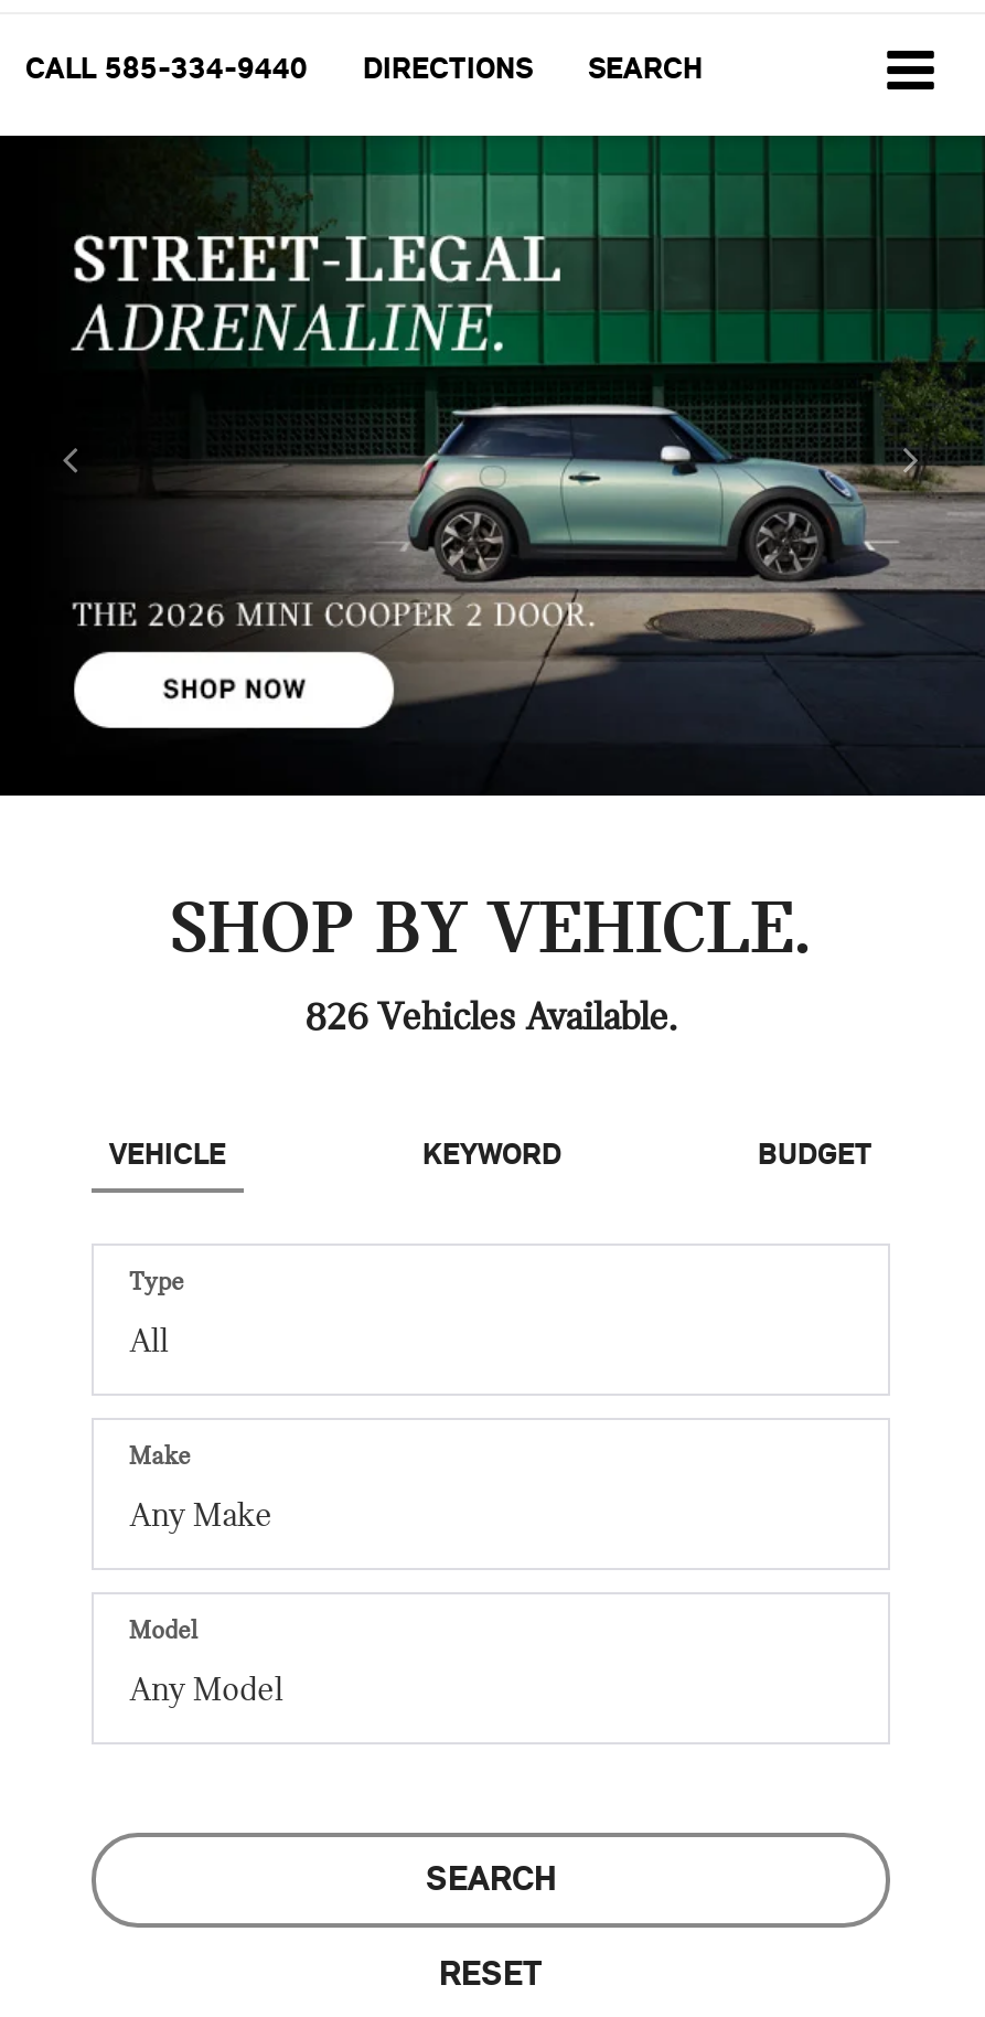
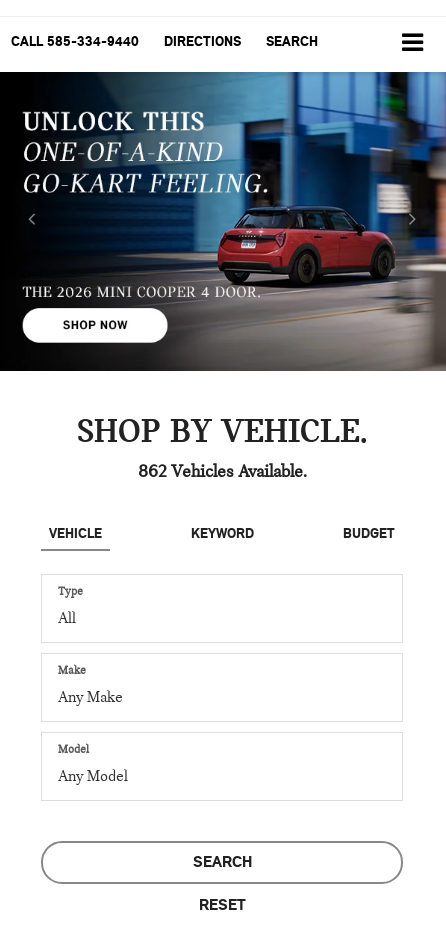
[50,134,978,798] [image] -> [21,71,443,372] [image]
[304,993,677,1040] 826 Vehicles Available. -> [137,461,306,482] 862 Vehicles Available.

